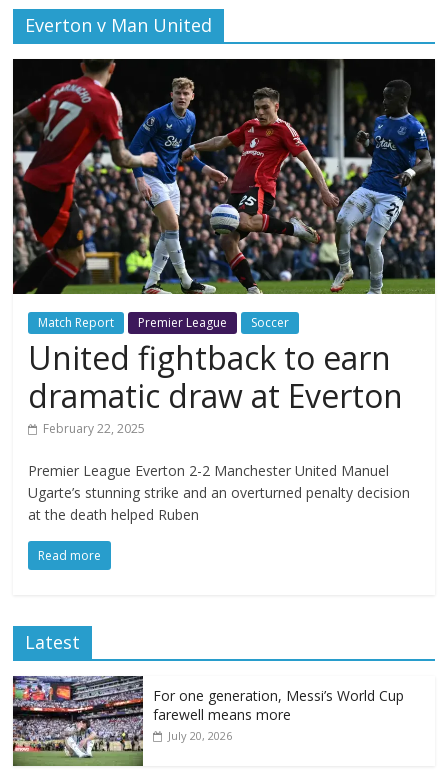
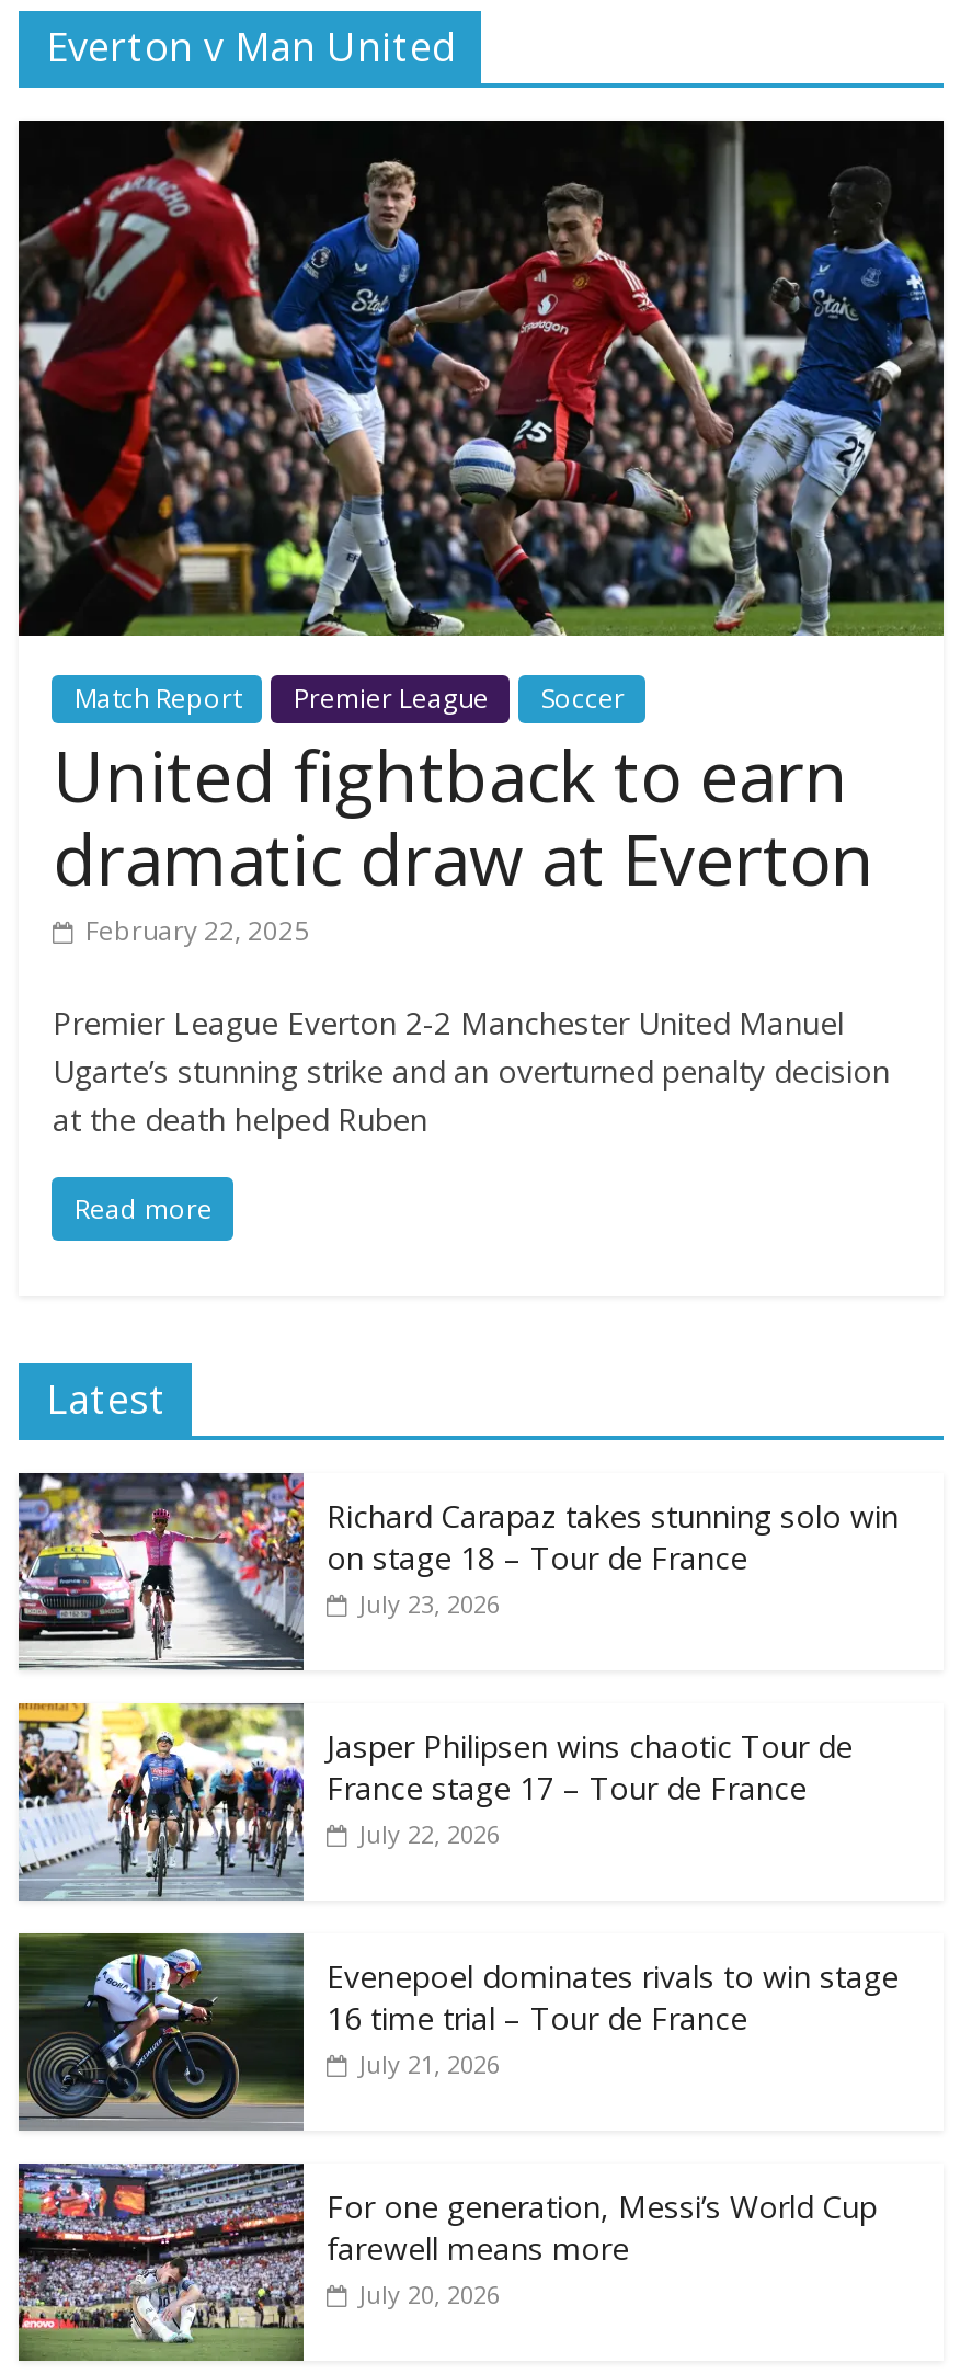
none -> [16,1471,898,1670] [image] | Richard Carapaz takes stunning solo win | on stage 18 – Tour de France | July 23, 2026
none -> [16,1701,852,1903] [image] | Jasper Philipsen wins chaotic Tour de | France stage 17 – Tour de France | July 22, 2026
none -> [16,1931,898,2131] [image] | Evenepoel dominates rivals to win stage | 16 time trial – Tour de France | July 21, 2026

